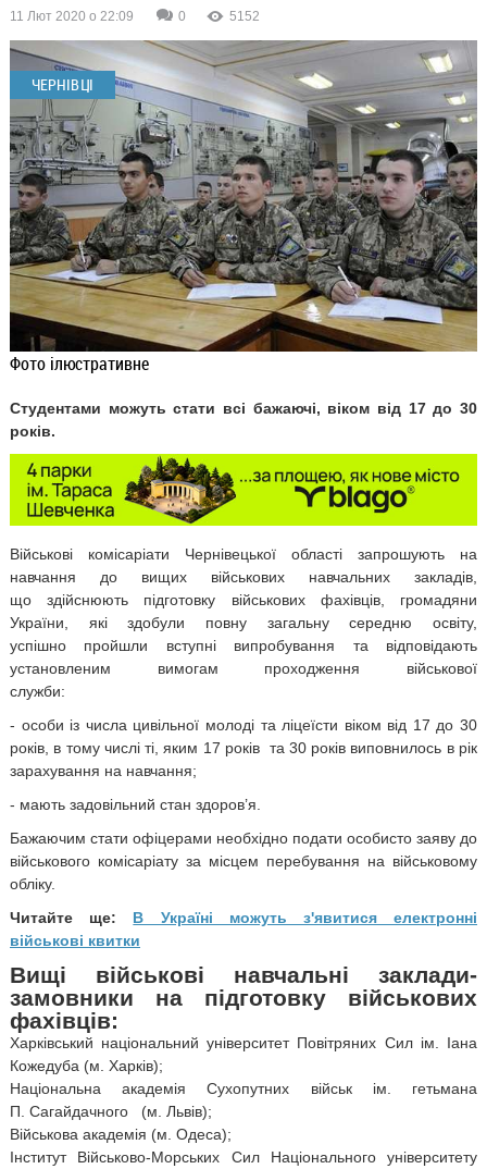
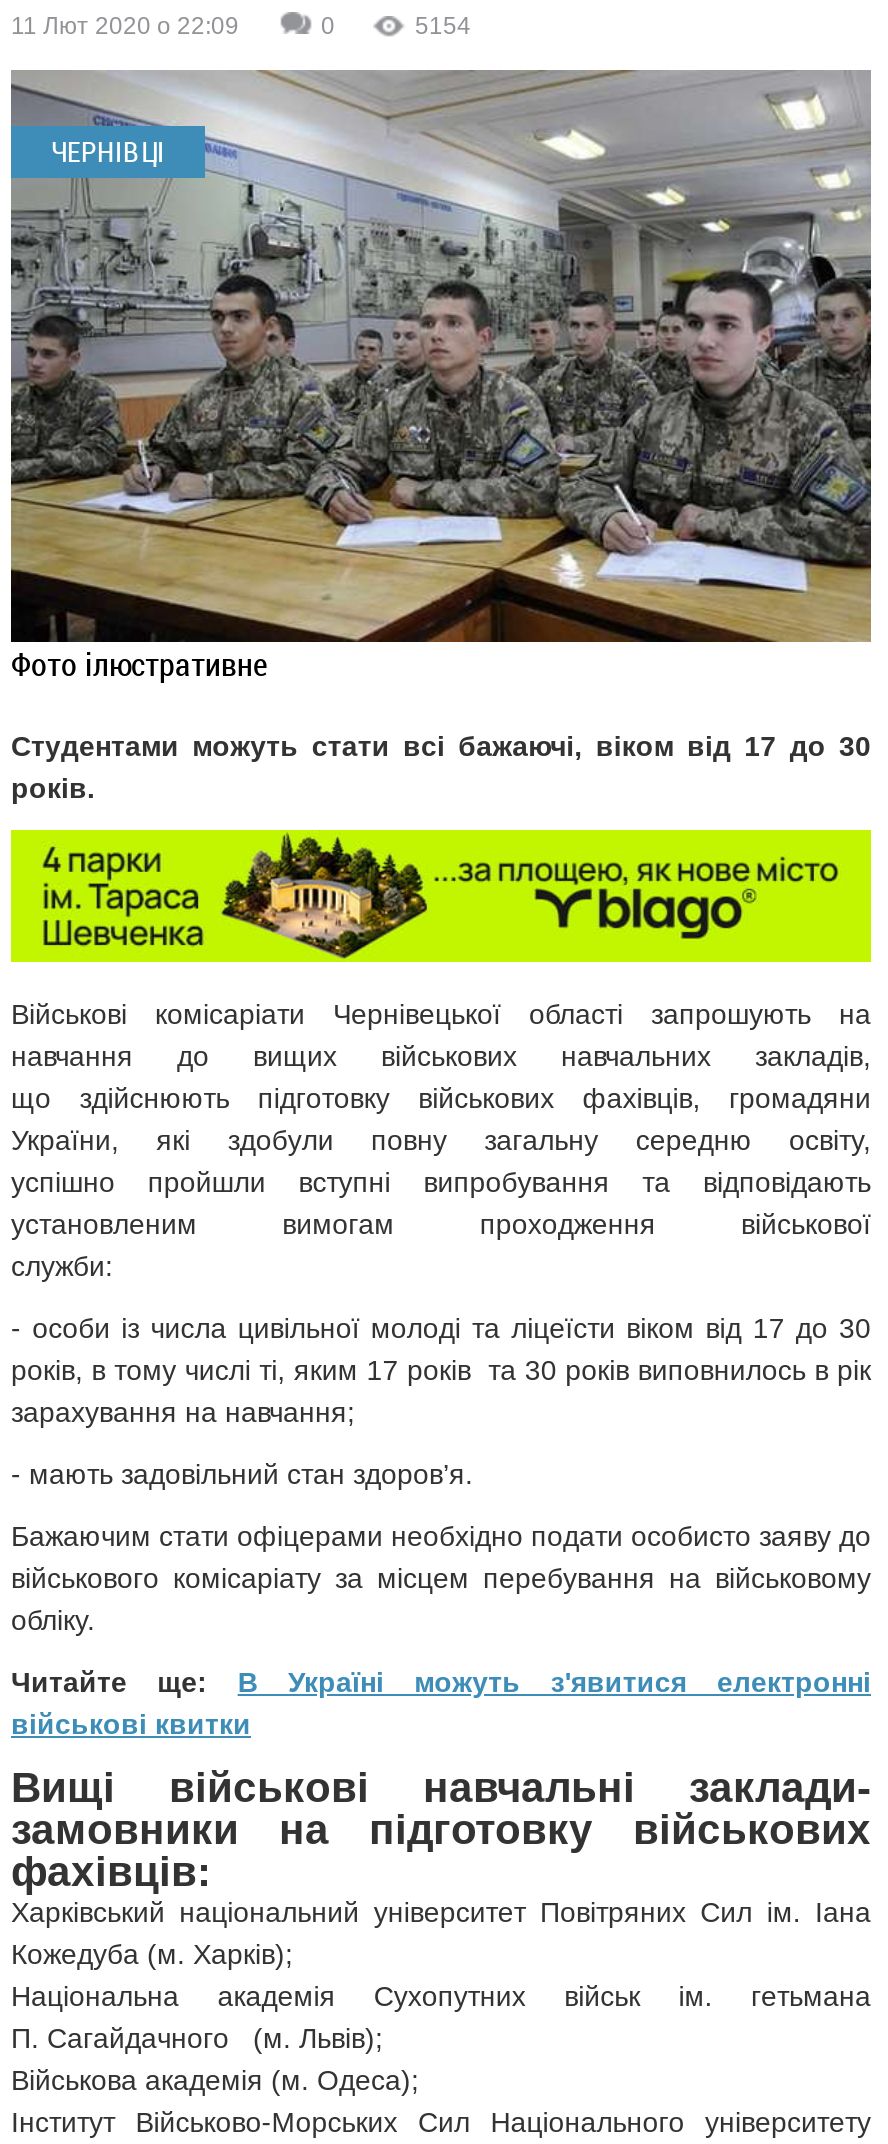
[229,9,260,24] 5152 -> [415,12,471,40] 5154

